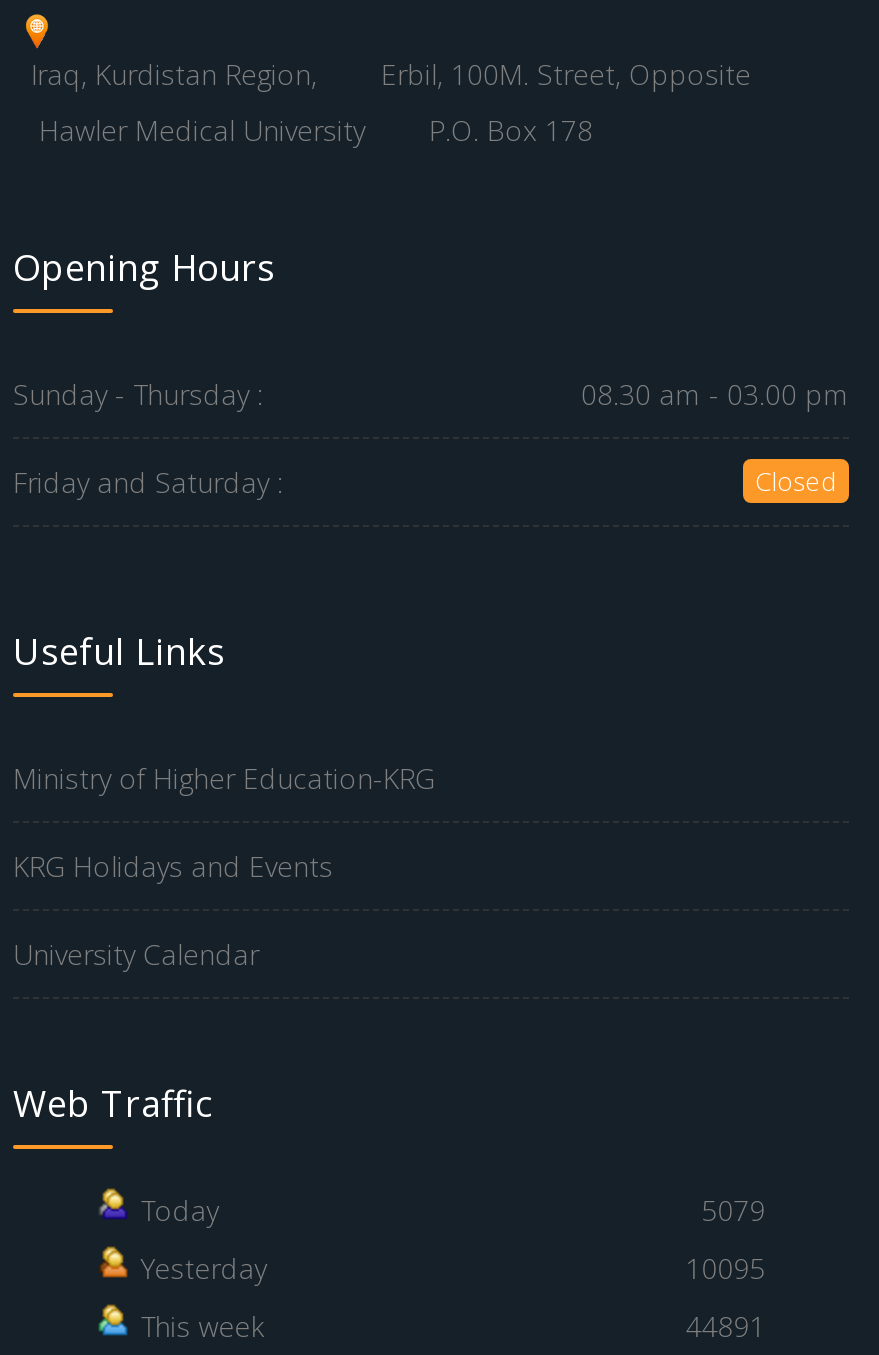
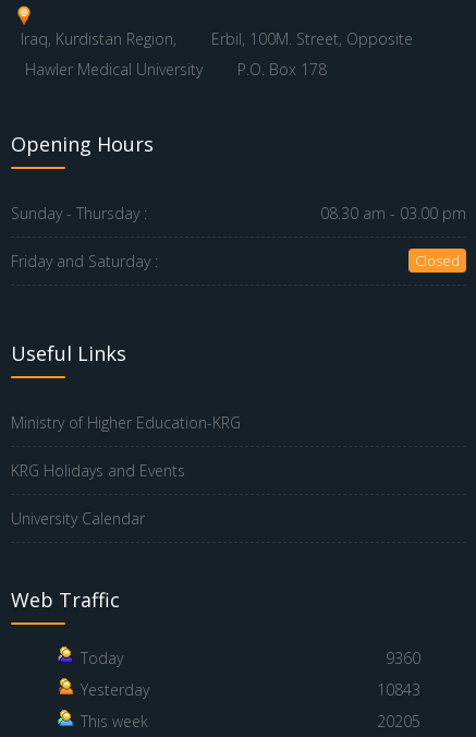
[701,1190,765,1228] 5079 -> [386,647,421,668] 9360
[685,1248,765,1286] 10095 -> [377,679,421,699] 10843
[685,1306,765,1344] 44891 -> [377,710,421,731] 20205

